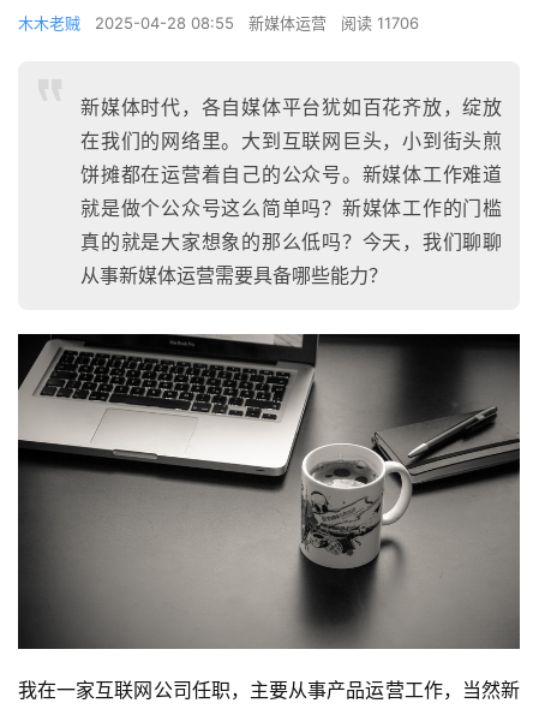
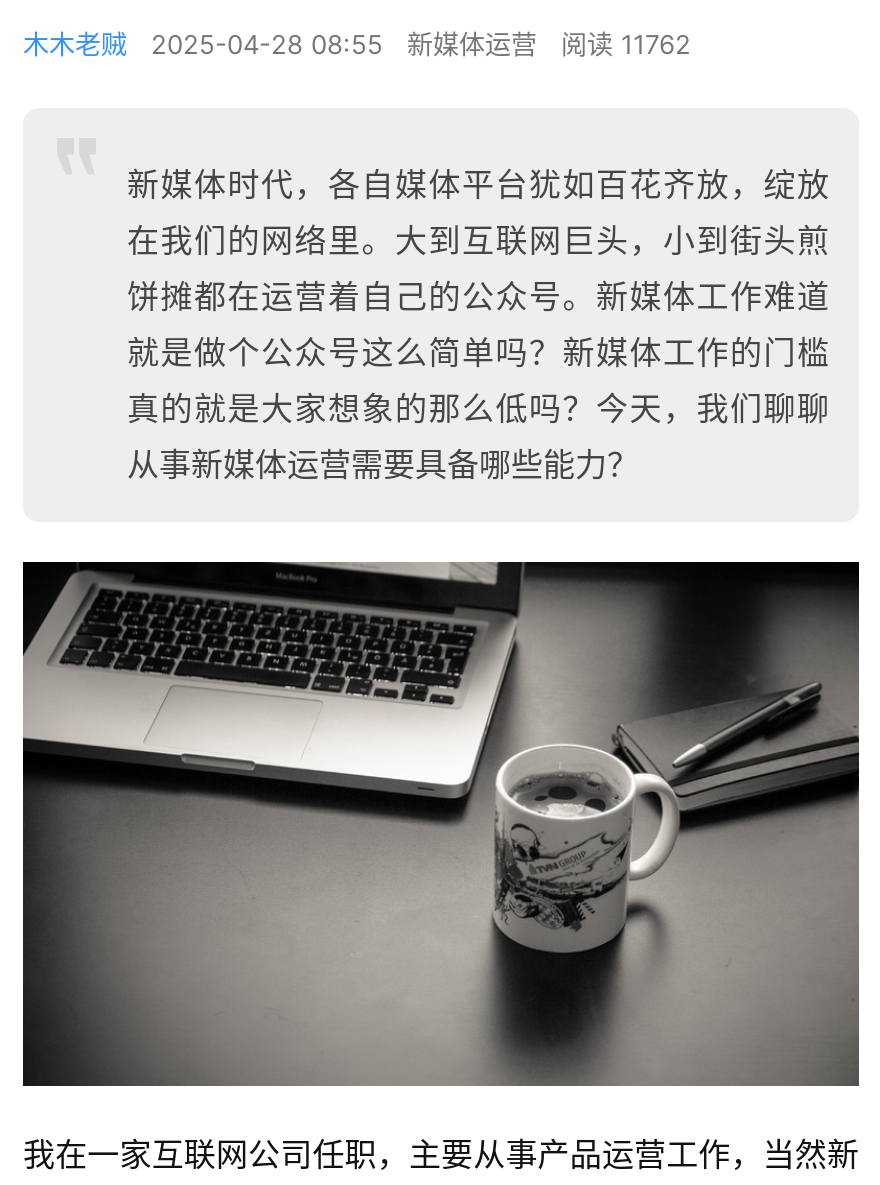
[18,13,419,32] 木木老贼 2025-04-28 08:55 新媒体运营 阅读 11706 -> [23,28,691,60] 木木老贼 2025-04-28 08:55 新媒体运营 阅读 11762

